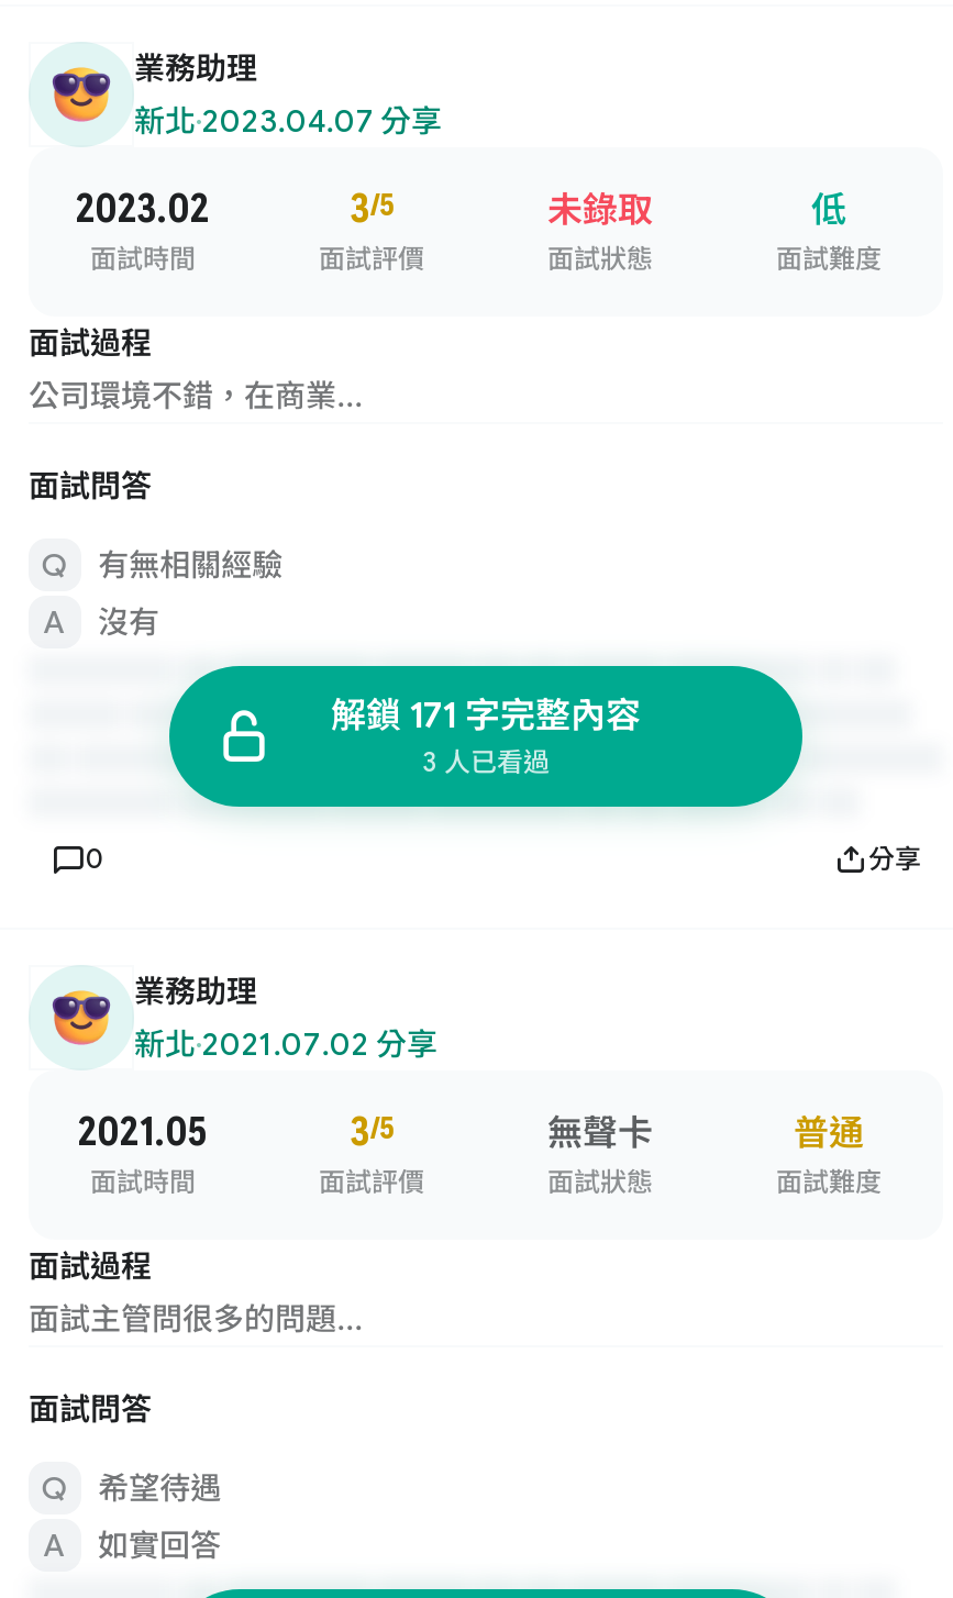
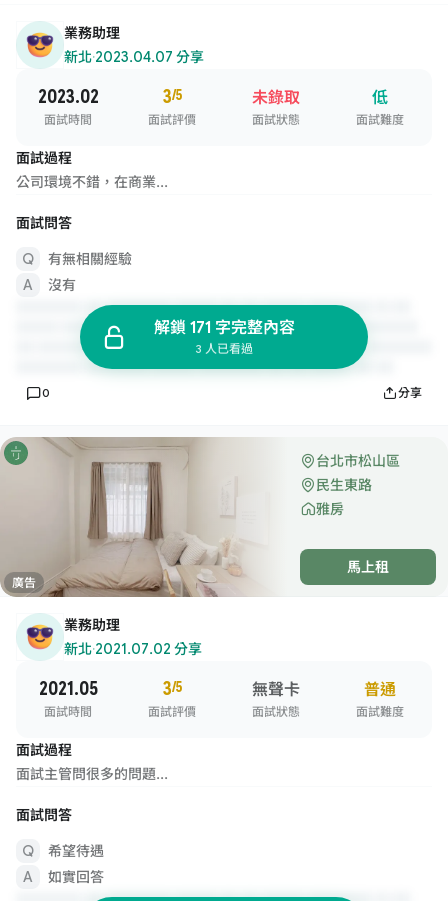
none -> [3,436,400,598] [image] | 台北市松山區 | 民生東路 | 雅房 | 馬上租 | 廣告

